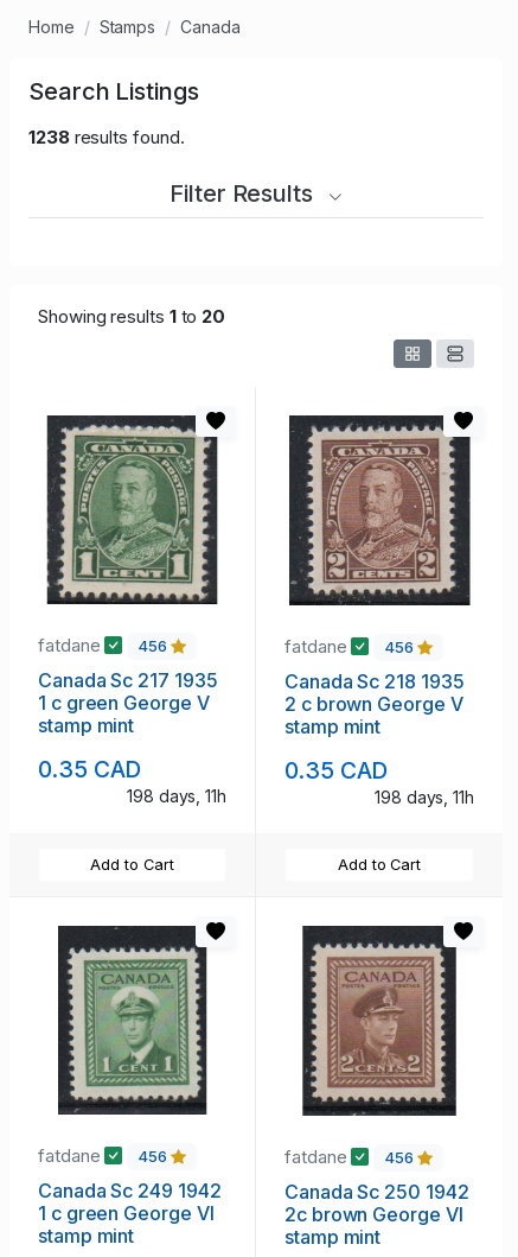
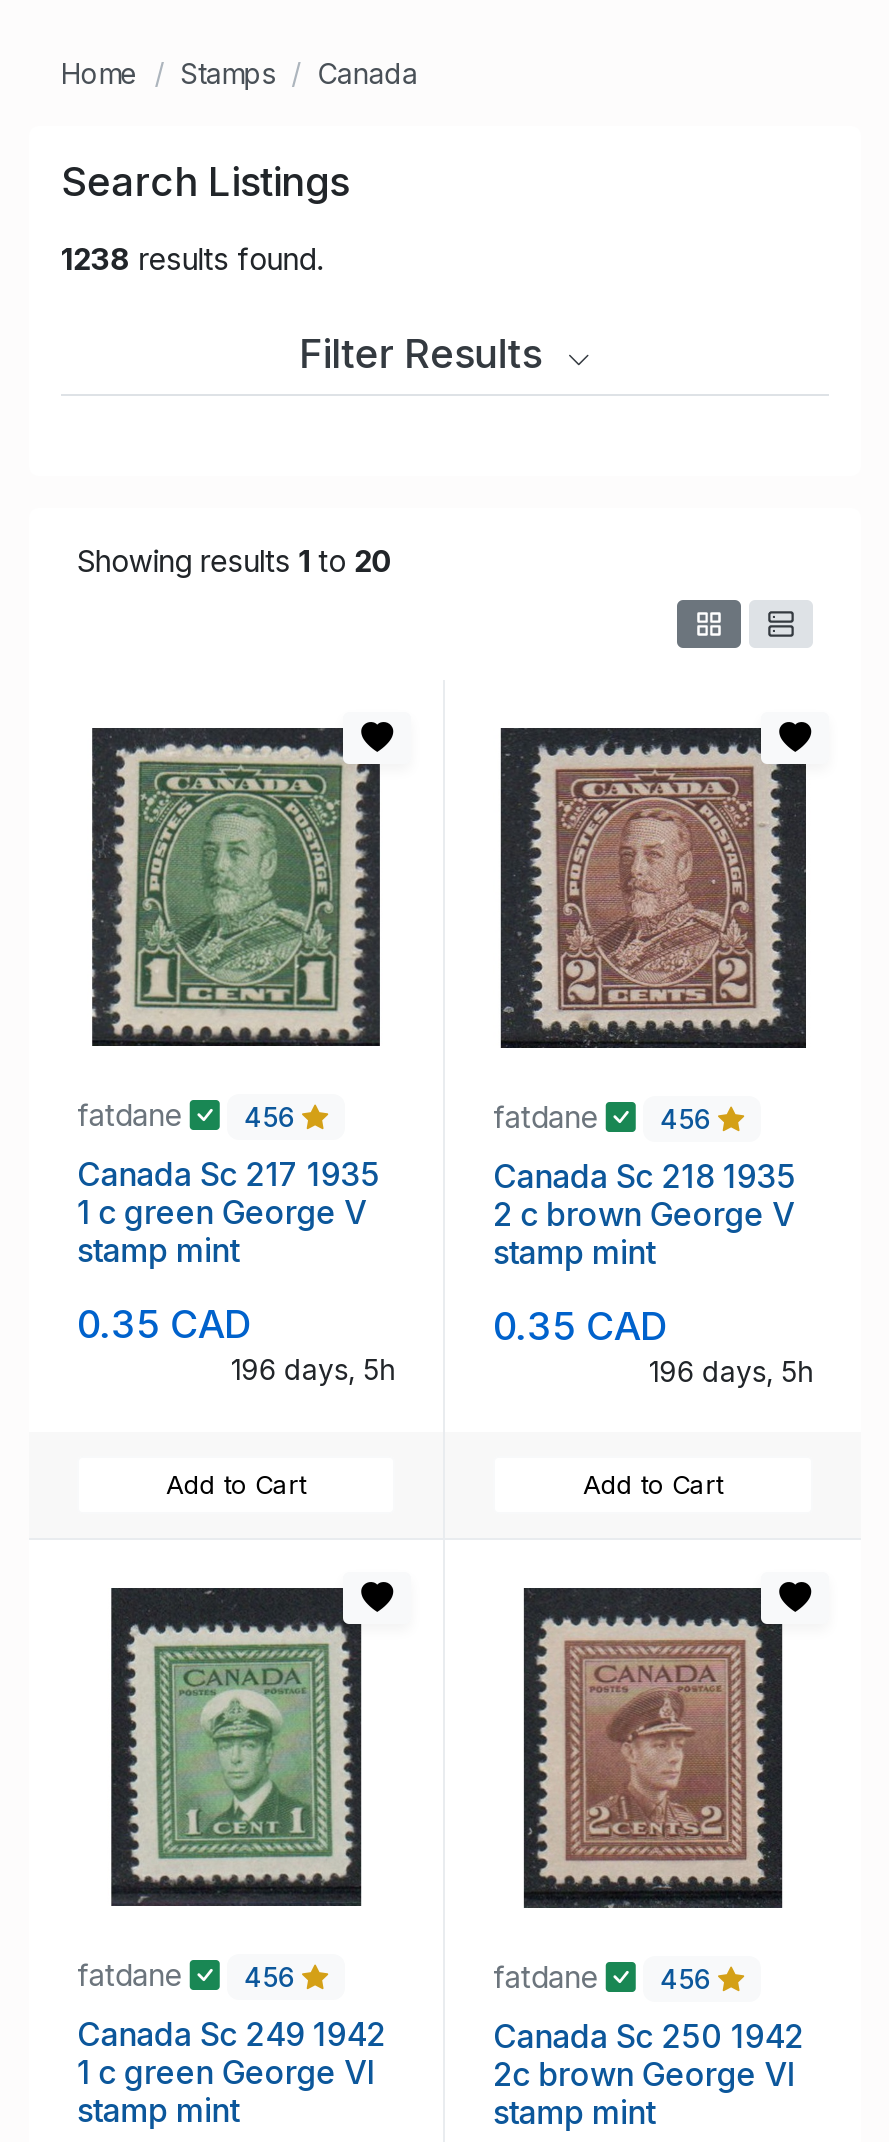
[127,786,226,806] 198 days, 11h -> [231,1353,395,1387] 196 days, 5h
[375,787,474,807] 198 days, 11h -> [649,1355,813,1389] 196 days, 5h

